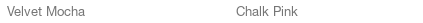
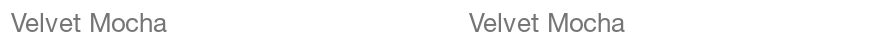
[236,2,298,18] Chalk Pink -> [469,5,625,37] Velvet Mocha

